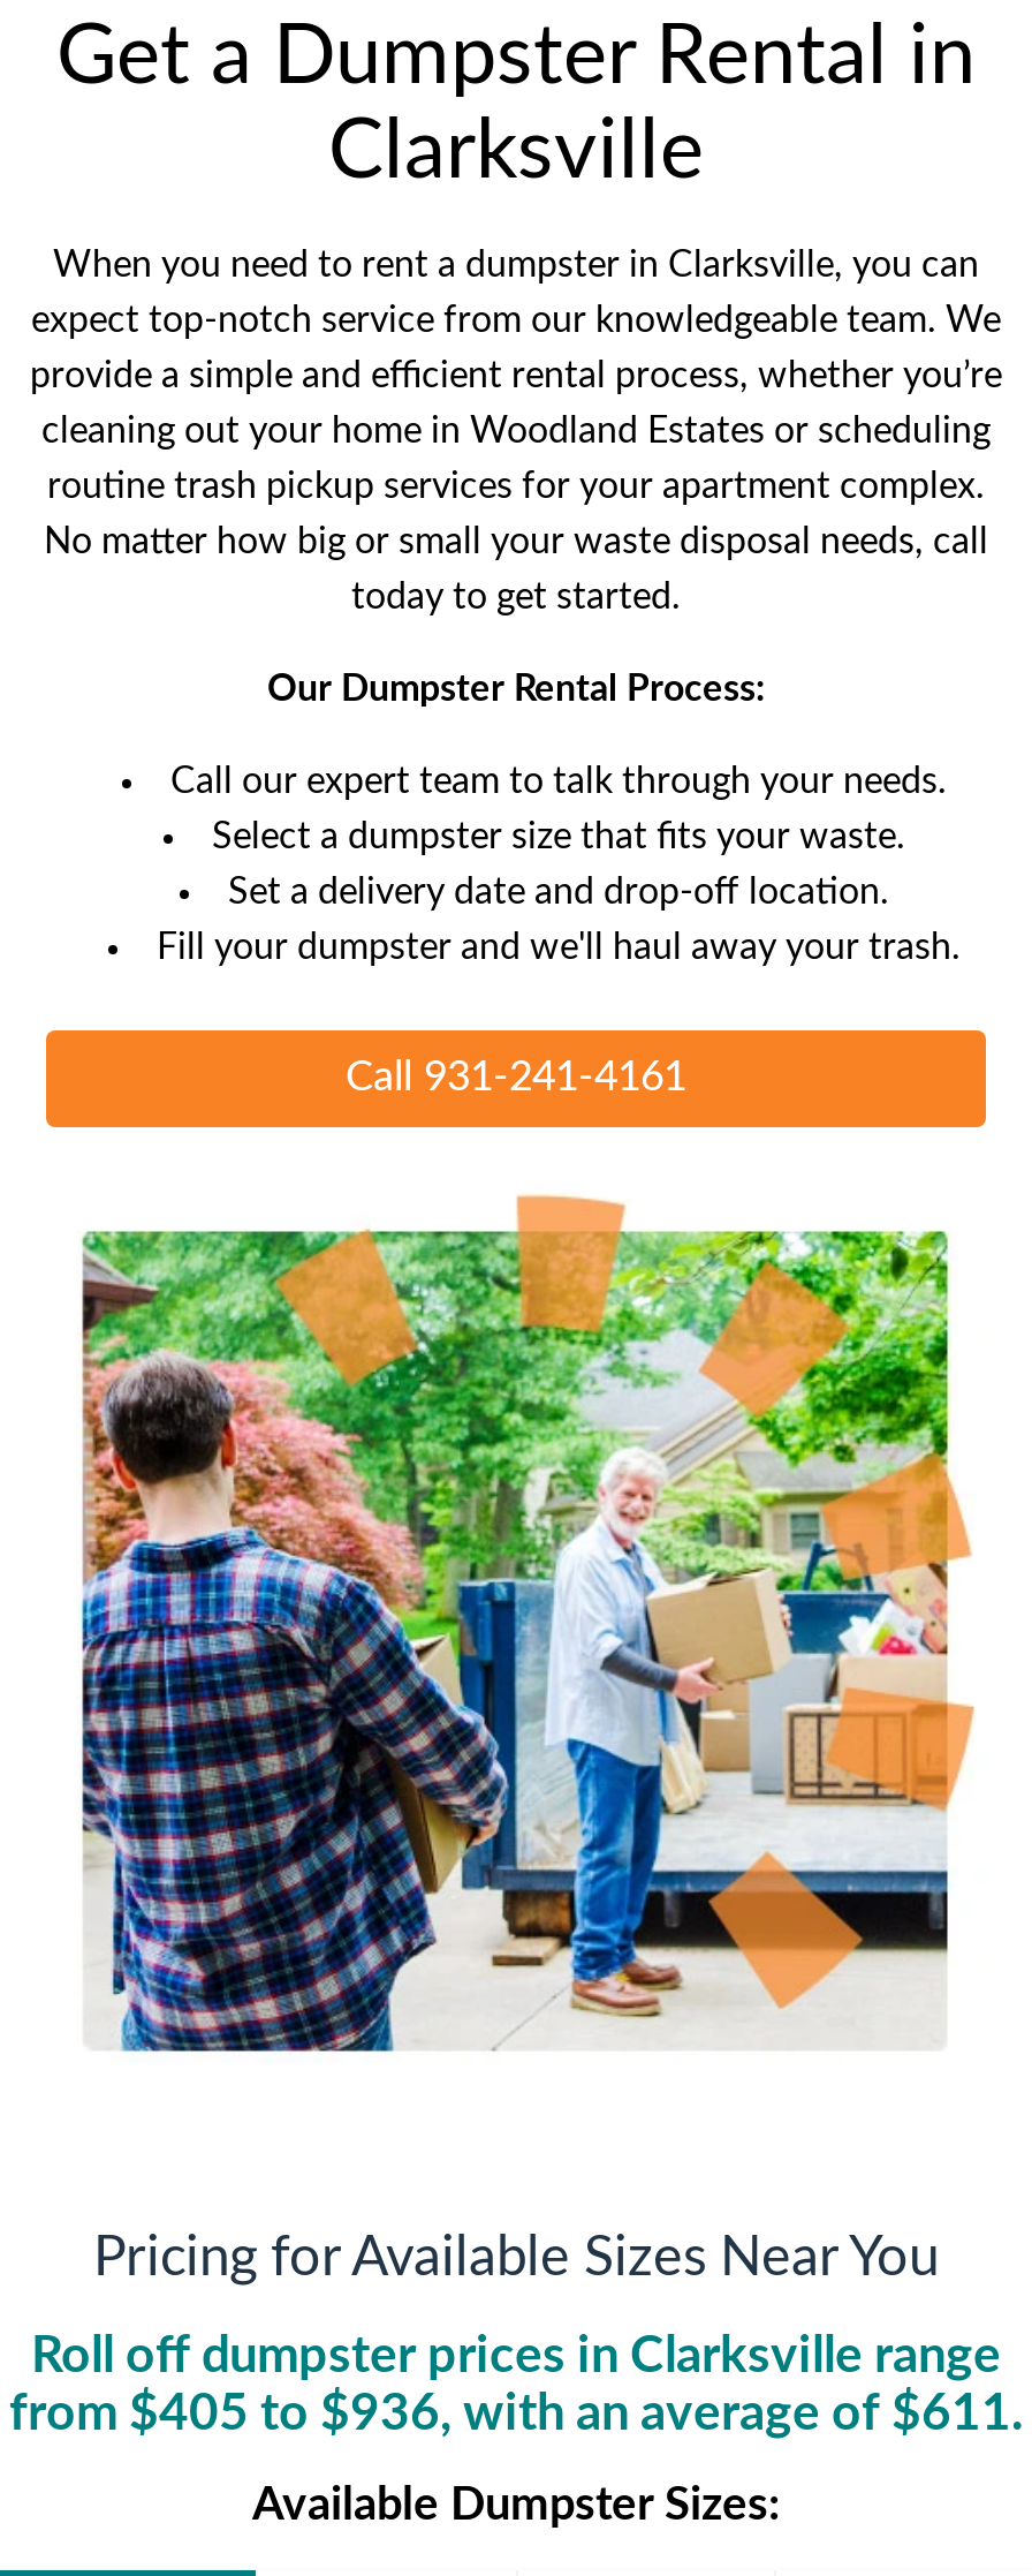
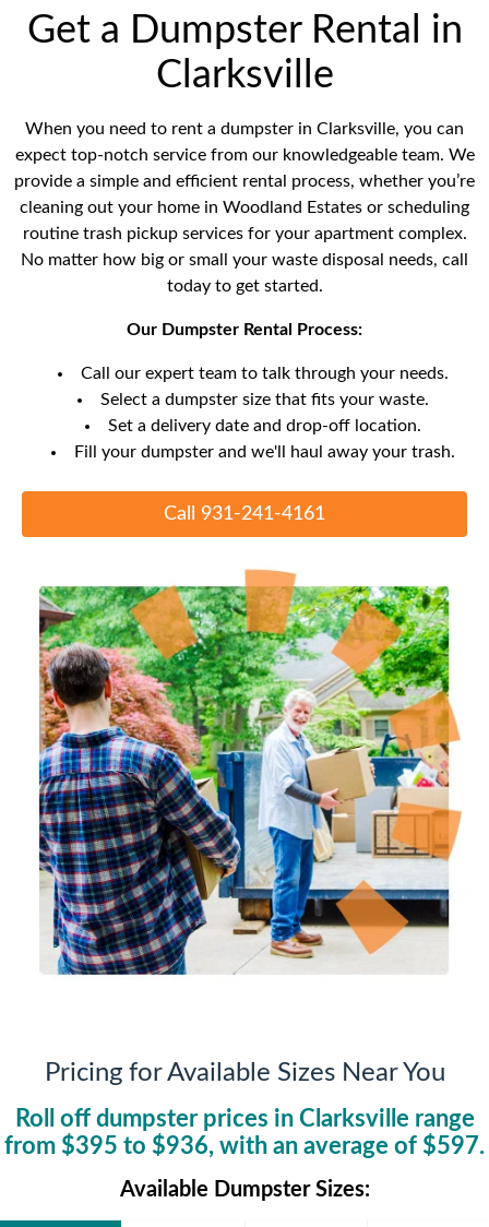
[9,2389,1023,2440] from $405 to $936, with an average of $611. -> [4,1135,485,1159] from $395 to $936, with an average of $597.

